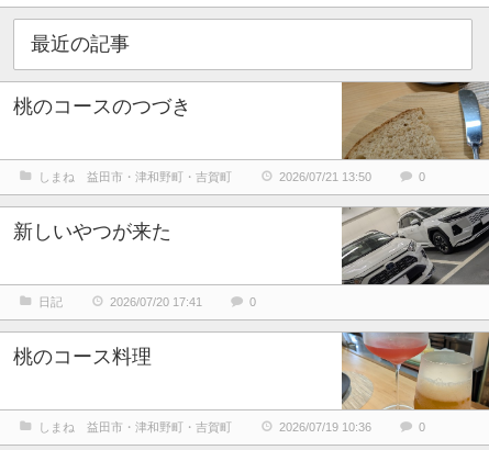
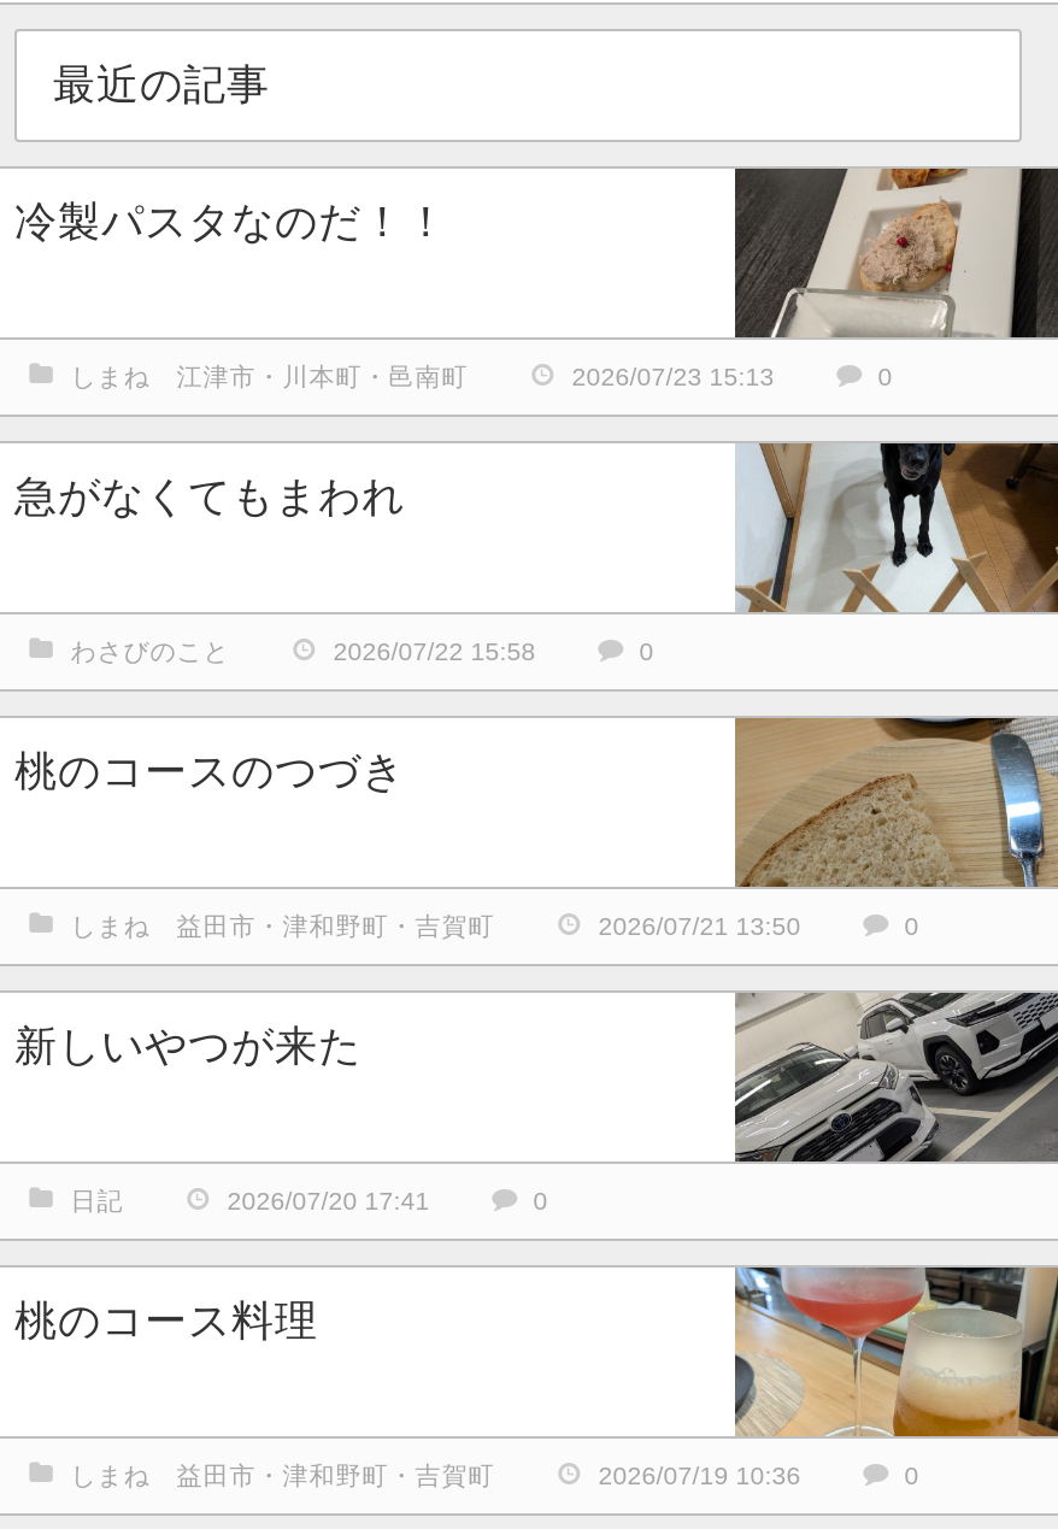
none -> [14,166,1051,664] [image] | 冷製パスタなのだ！！ | しまね 江津市・川本町・邑南町 | 2026/07/23 15:13 | 0 | 急がなくてもまわれ | わさびのこと | 2026/07/22 15:58 | 0
none -> [737,441,1051,614] [image]

